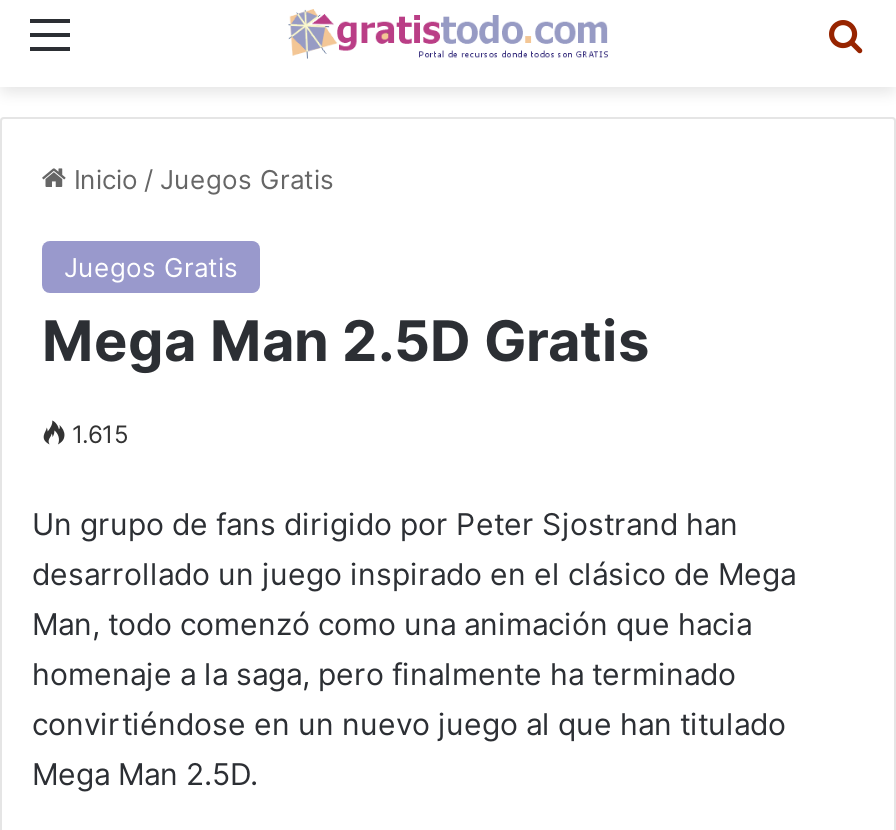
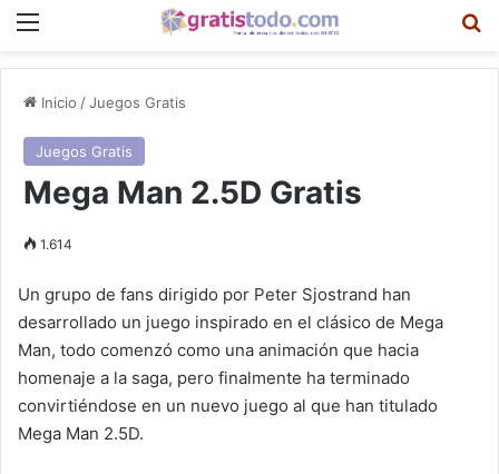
[66,418,128,448] 1.615 -> [37,235,72,252] 1.614

